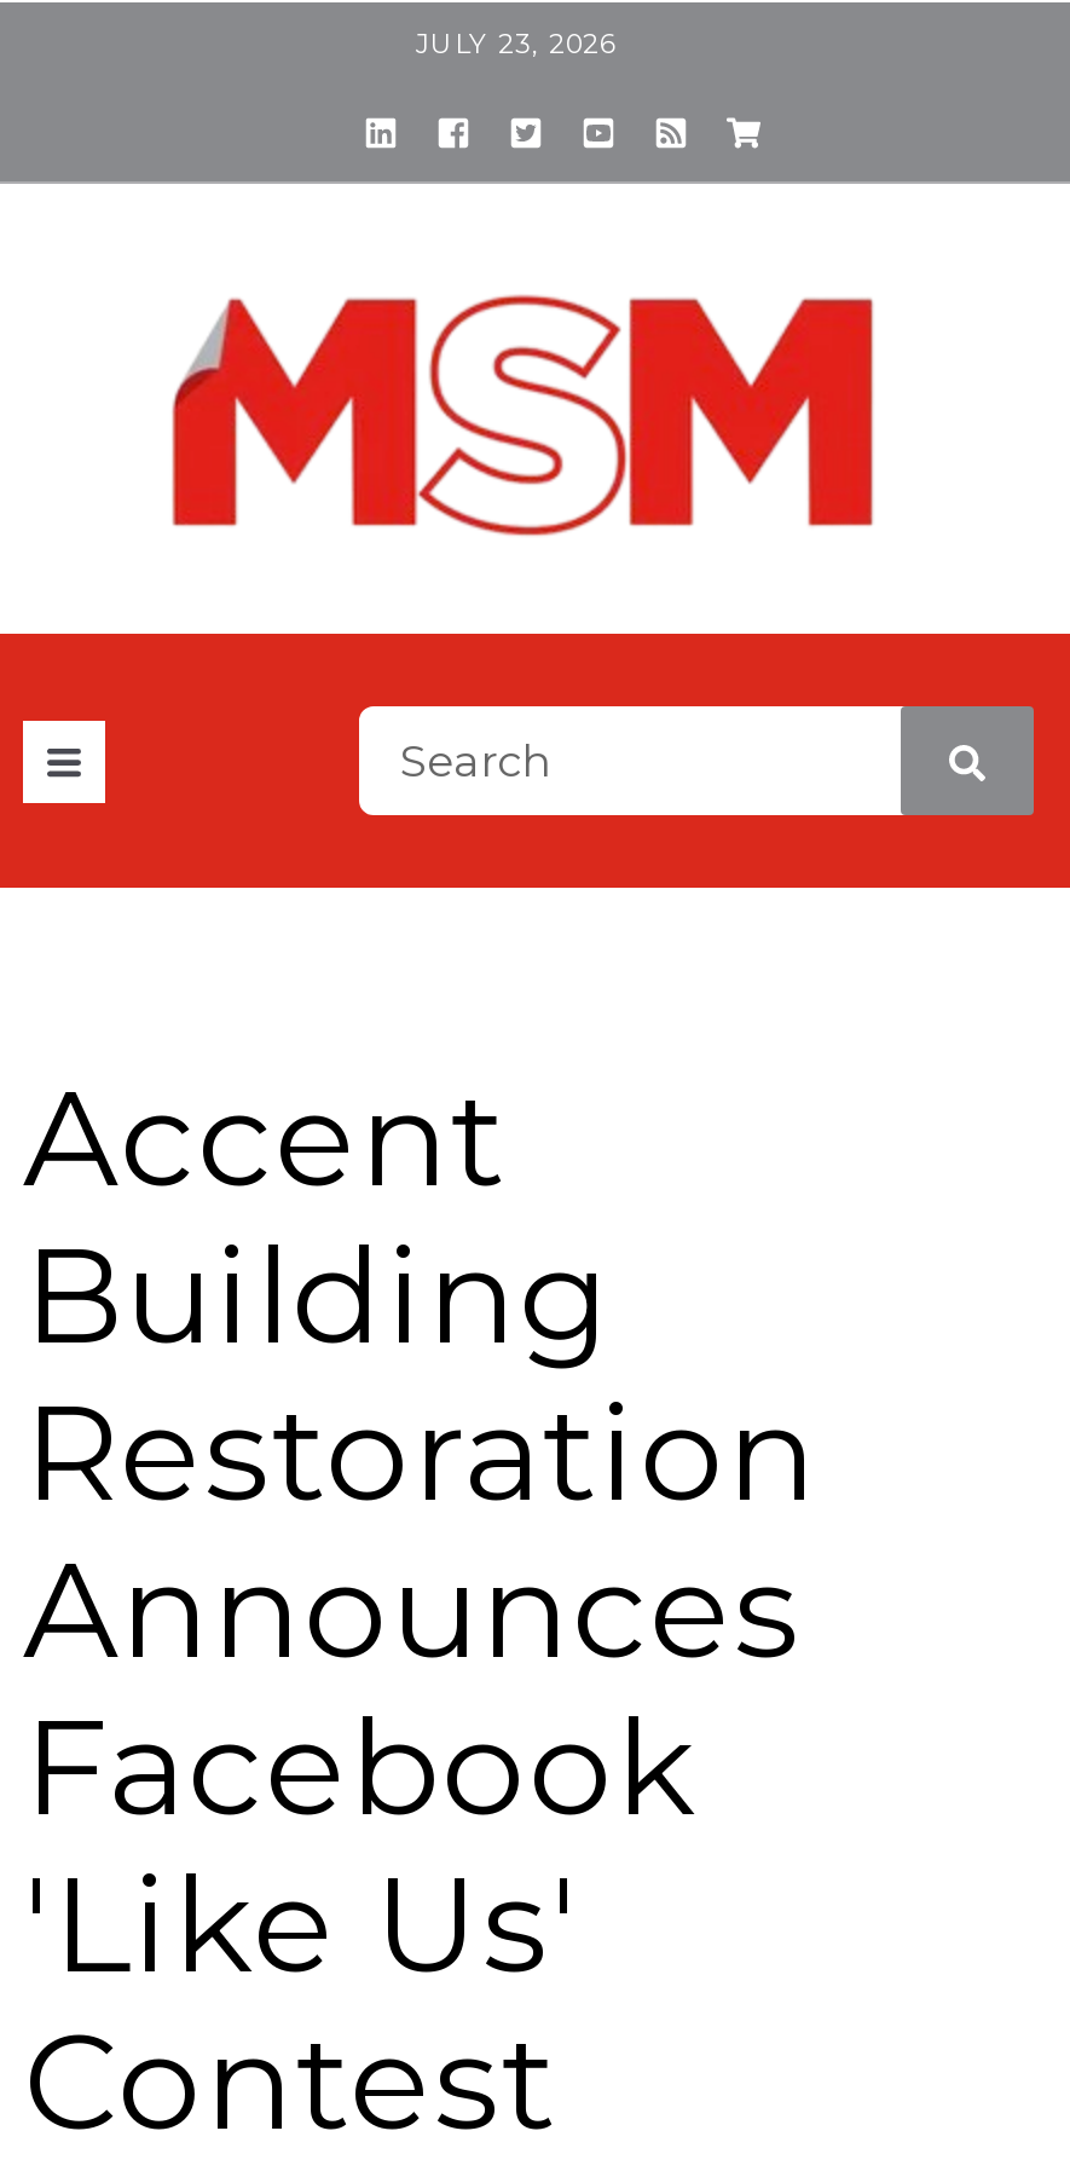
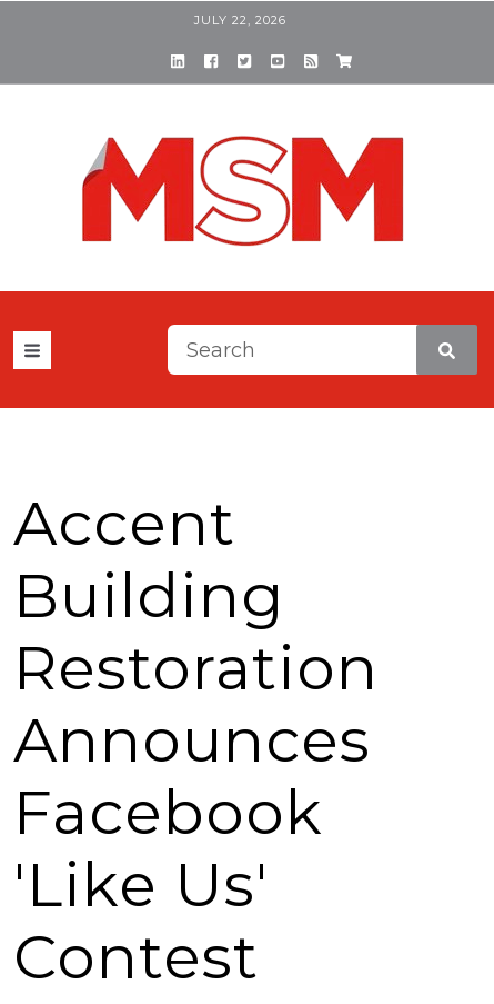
[416,27,617,60] JULY 23, 2026 -> [194,12,286,28] JULY 22, 2026

